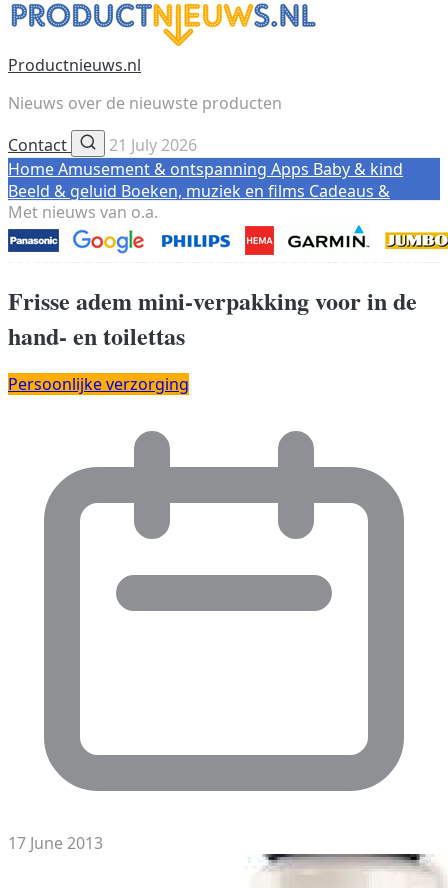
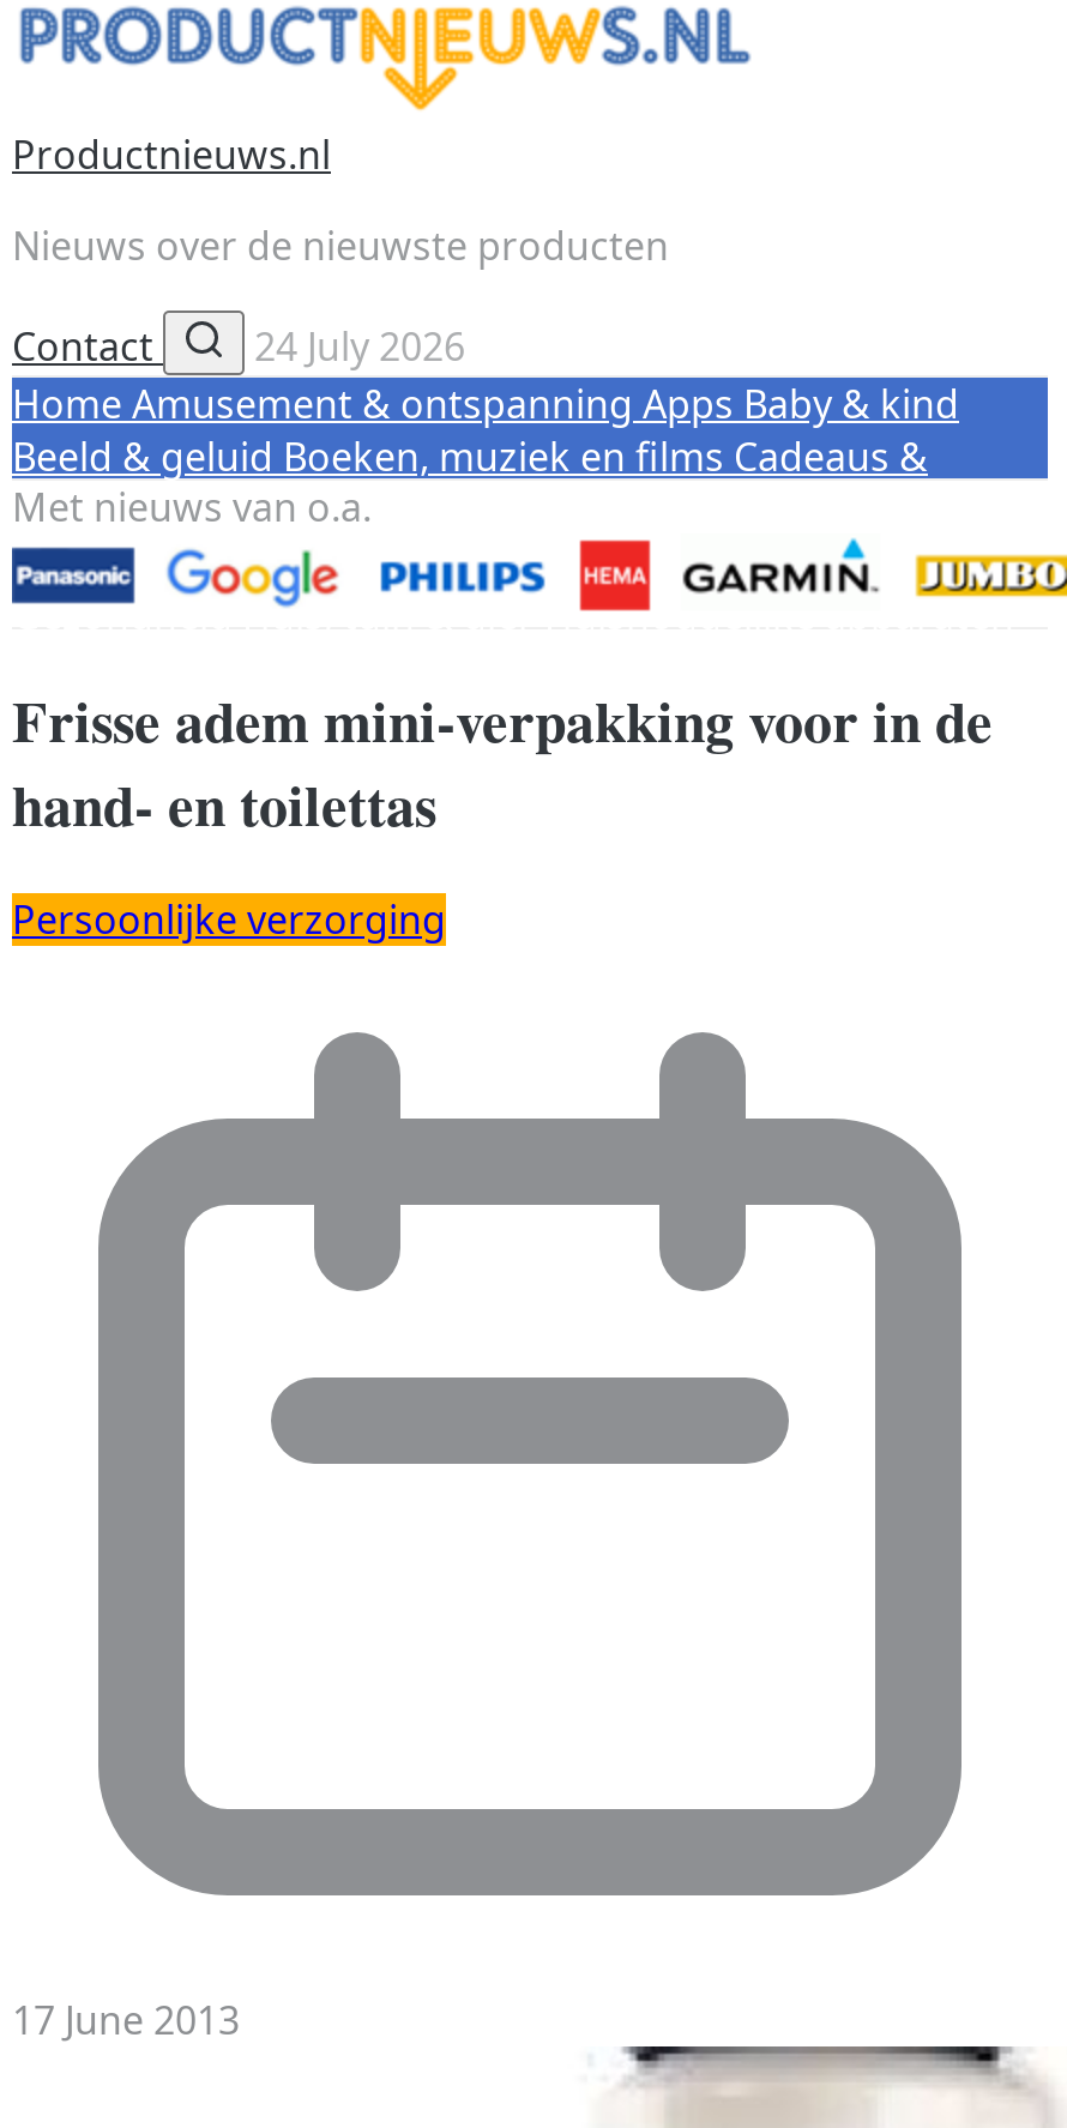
[8,134,197,156] Contact 21 July 2026 -> [12,320,465,373] Contact 24 July 2026

